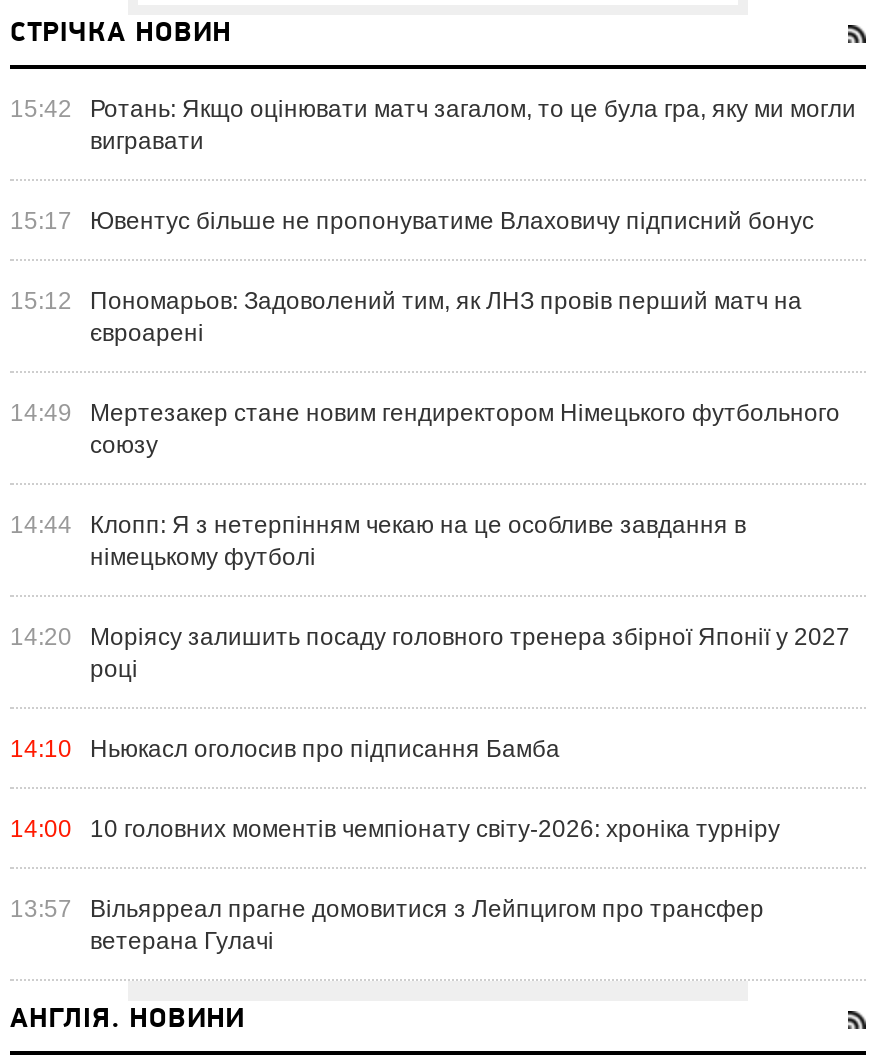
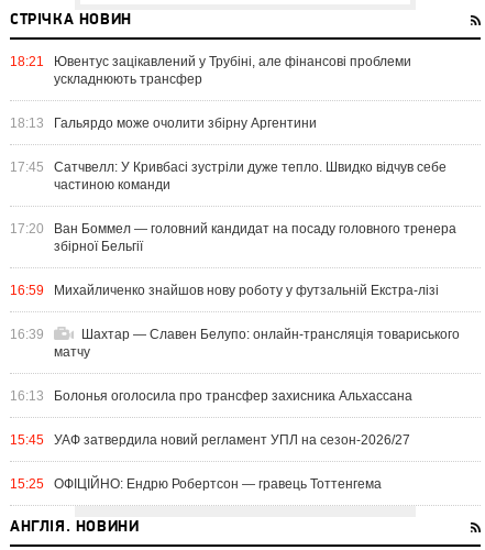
[10,96,856,156] 15:42 | Ротань: Якщо оцінювати матч загалом, то це була гра, яку ми могли | вигравати -> [10,54,411,87] 18:21 | Ювентус зацікавлений у Трубіні, але фінансові проблеми | ускладнюють трансфер
[10,208,814,236] 15:17 | Ювентус більше не пропонуватиме Влаховичу підписний бонус -> [10,116,317,131] 18:13 | Гальярдо може очолити збірну Аргентини
[10,288,802,348] 15:12 | Пономарьов: Задоволений тим, як ЛНЗ провів перший матч на | євроарені -> [10,160,447,193] 17:45 | Сатчвелл: У Кривбасі зустріли дуже тепло. Швидко відчув себе | частиною команди
[10,400,840,460] 14:49 | Мертезакер стане новим гендиректором Німецького футбольного | союзу -> [10,222,456,255] 17:20 | Ван Боммел — головний кандидат на посаду головного тренера | збірної Бельгії
[10,512,746,572] 14:44 | Клопп: Я з нетерпінням чекаю на це особливе завдання в | німецькому футболі -> [10,283,439,299] 16:59 | Михайличенко знайшов нову роботу у футзальній Екстра-лізі
[10,624,850,684] 14:20 | Моріясу залишить посаду головного тренера збірної Японії у 2027 | році -> [10,327,460,360] 16:39 | Шахтар — Славен Белупо: онлайн-трансляція товариського | матчу
[10,736,560,764] 14:10 | Ньюкасл оголосив про підписання Бамба -> [10,389,412,404] 16:13 | Болонья оголосила про трансфер захисника Альхассана
[10,816,780,844] 14:00 | 10 головних моментів чемпіонату світу-2026: хроніка турніру -> [10,433,410,448] 15:45 | УАФ затвердила новий регламент УПЛ на сезон-2026/27
[10,896,764,956] 13:57 | Вільярреал прагне домовитися з Лейпцигом про трансфер | ветерана Гулачі -> [10,477,382,492] 15:25 | ОФІЦІЙНО: Ендрю Робертсон — гравець Тоттенгема

